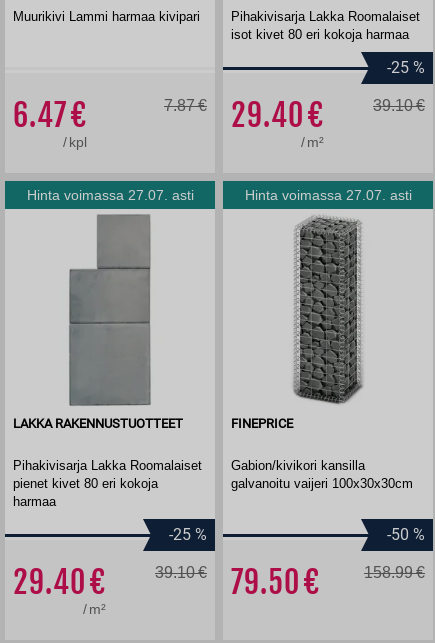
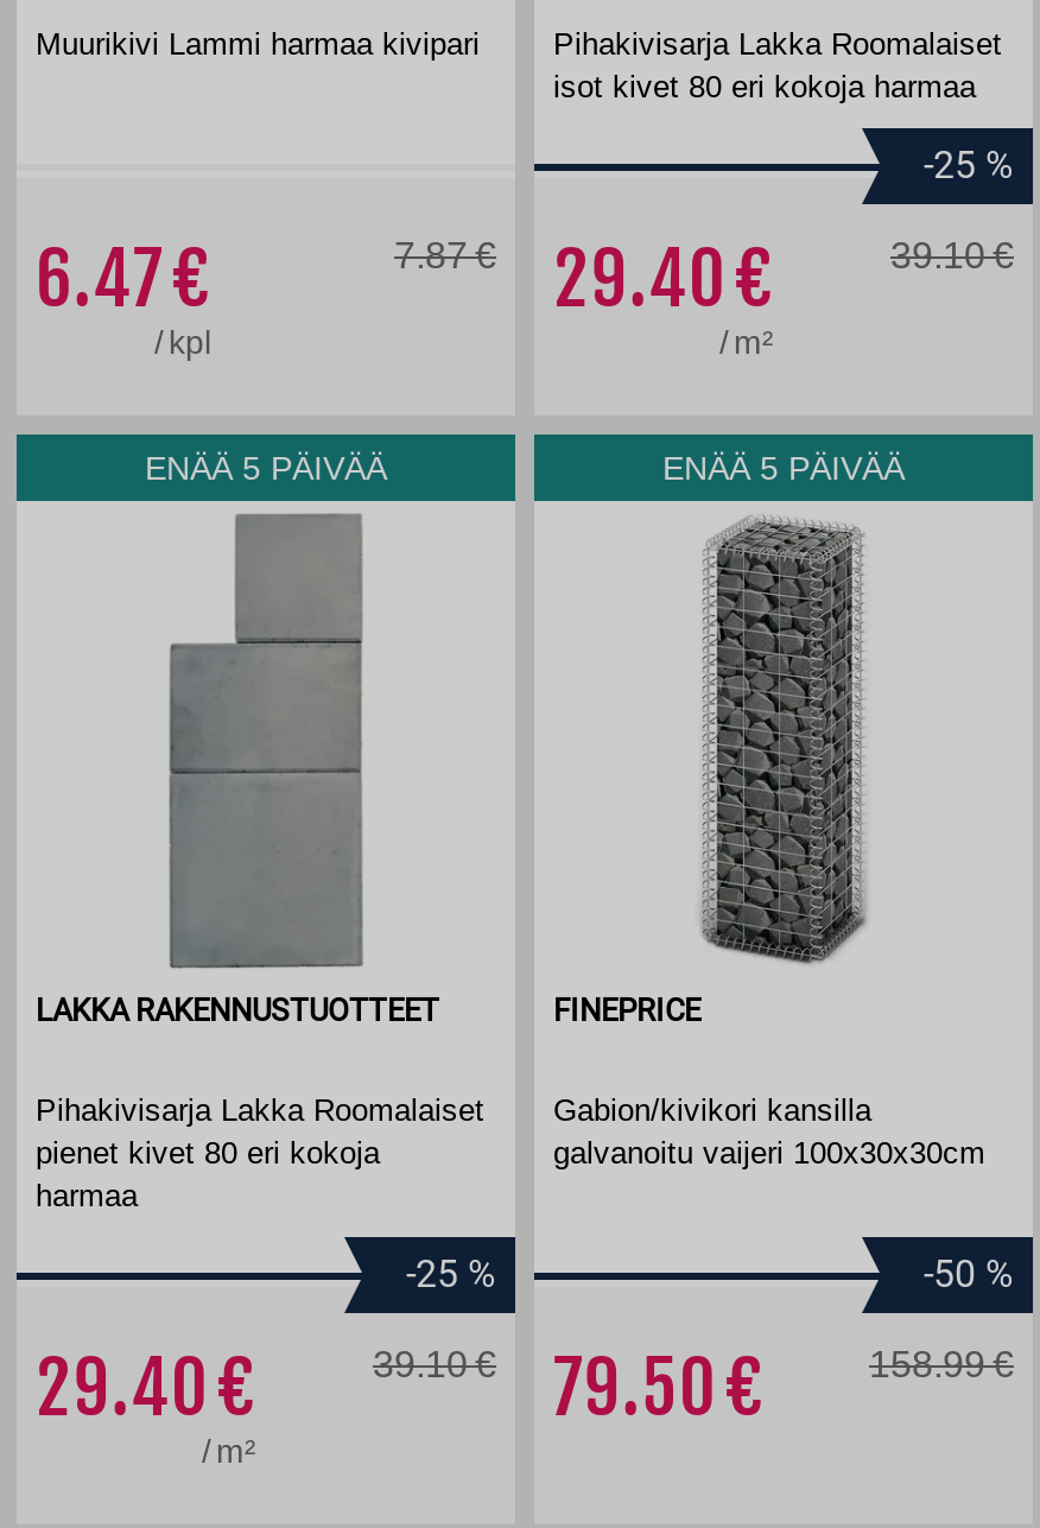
[26,187,193,203] Hinta voimassa 27.07. asti -> [145,448,387,486] ENÄÄ 5 PÄIVÄÄ
[244,187,411,203] Hinta voimassa 27.07. asti -> [662,448,905,486] ENÄÄ 5 PÄIVÄÄ

